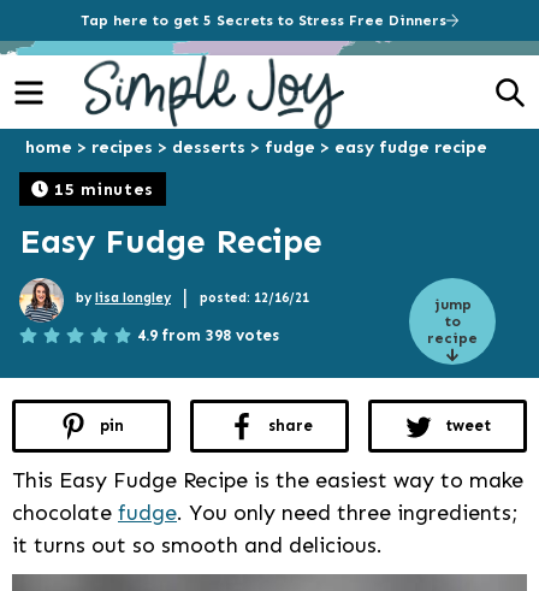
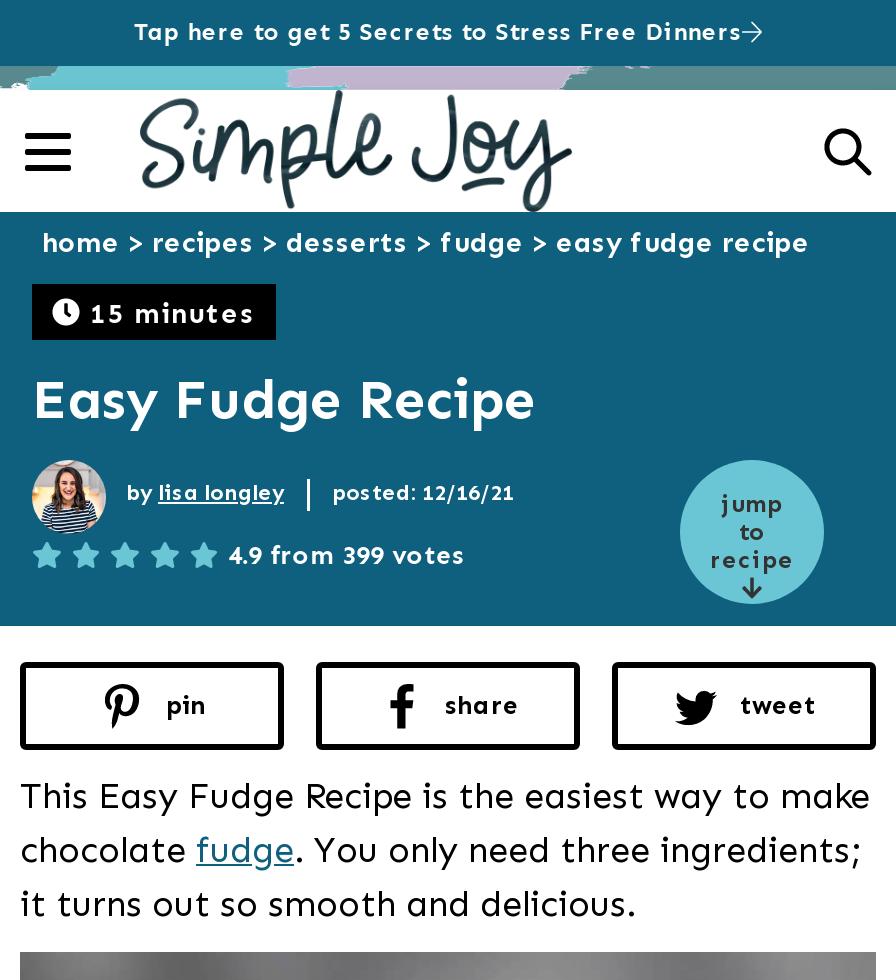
[137,327,279,345] 4.9 from 398 votes -> [228,541,464,571] 4.9 from 399 votes

